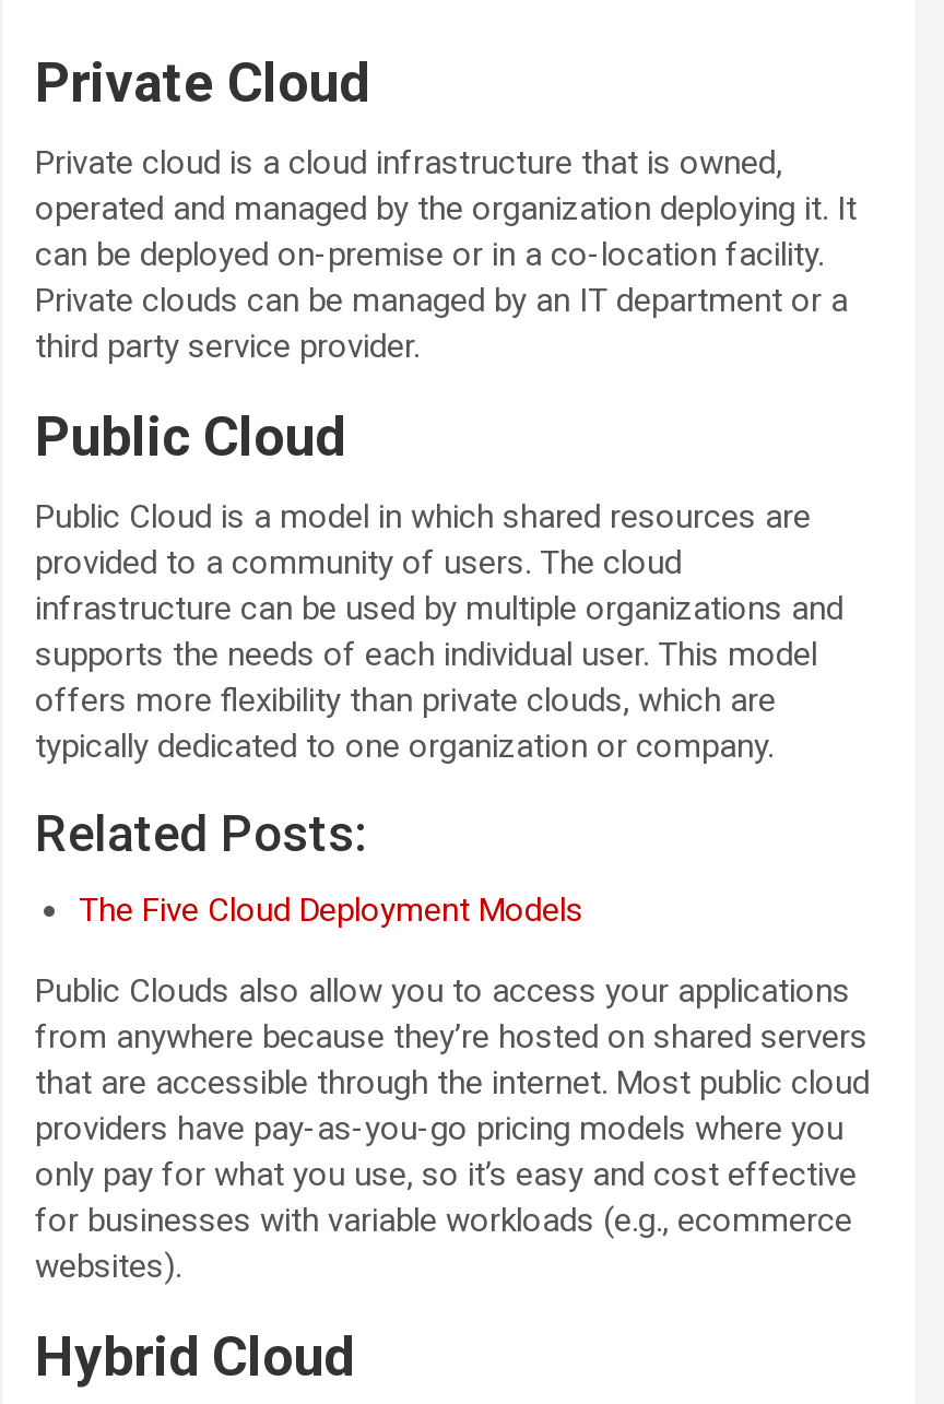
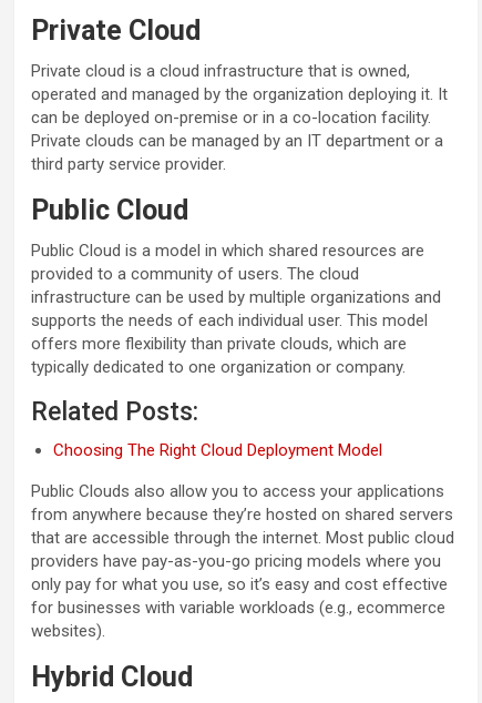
[79,890,583,930] The Five Cloud Deployment Models -> [53,440,382,460] Choosing The Right Cloud Deployment Model

